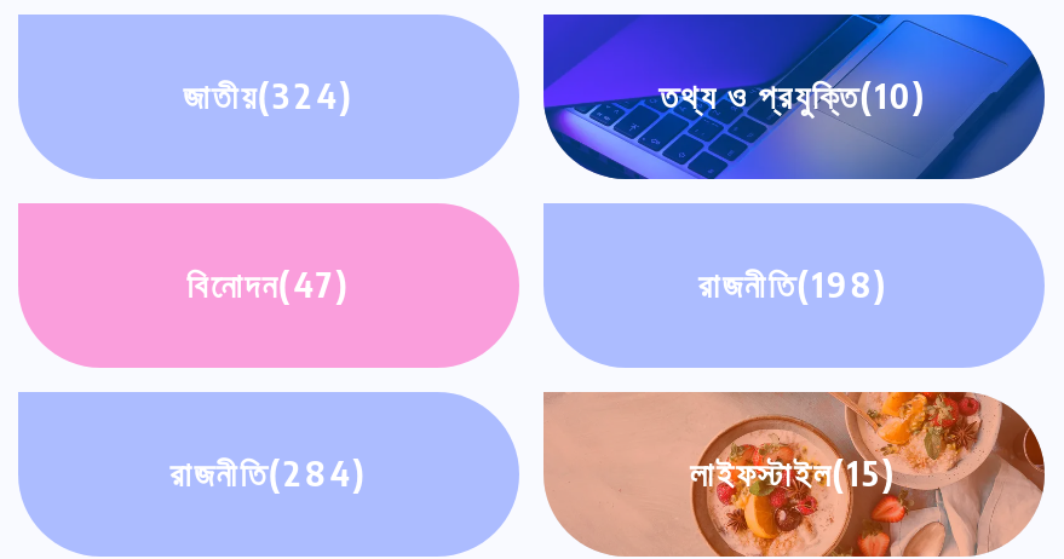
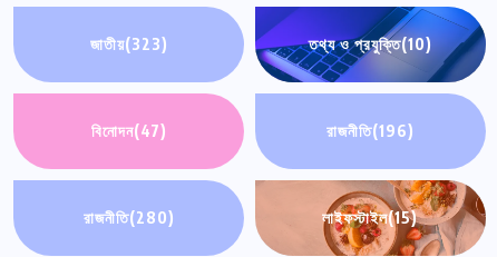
[183,75,355,116] জাতীয়(324) -> [90,34,168,53] জাতীয়(323)
[698,264,889,305] রাজনীতি(198) -> [326,121,414,140] রাজনীতি(196)
[170,453,368,494] রাজনীতি(284) -> [83,208,175,227] রাজনীতি(280)

